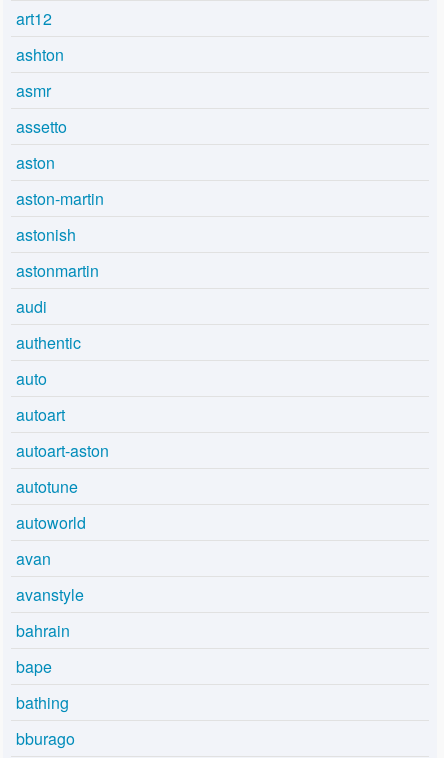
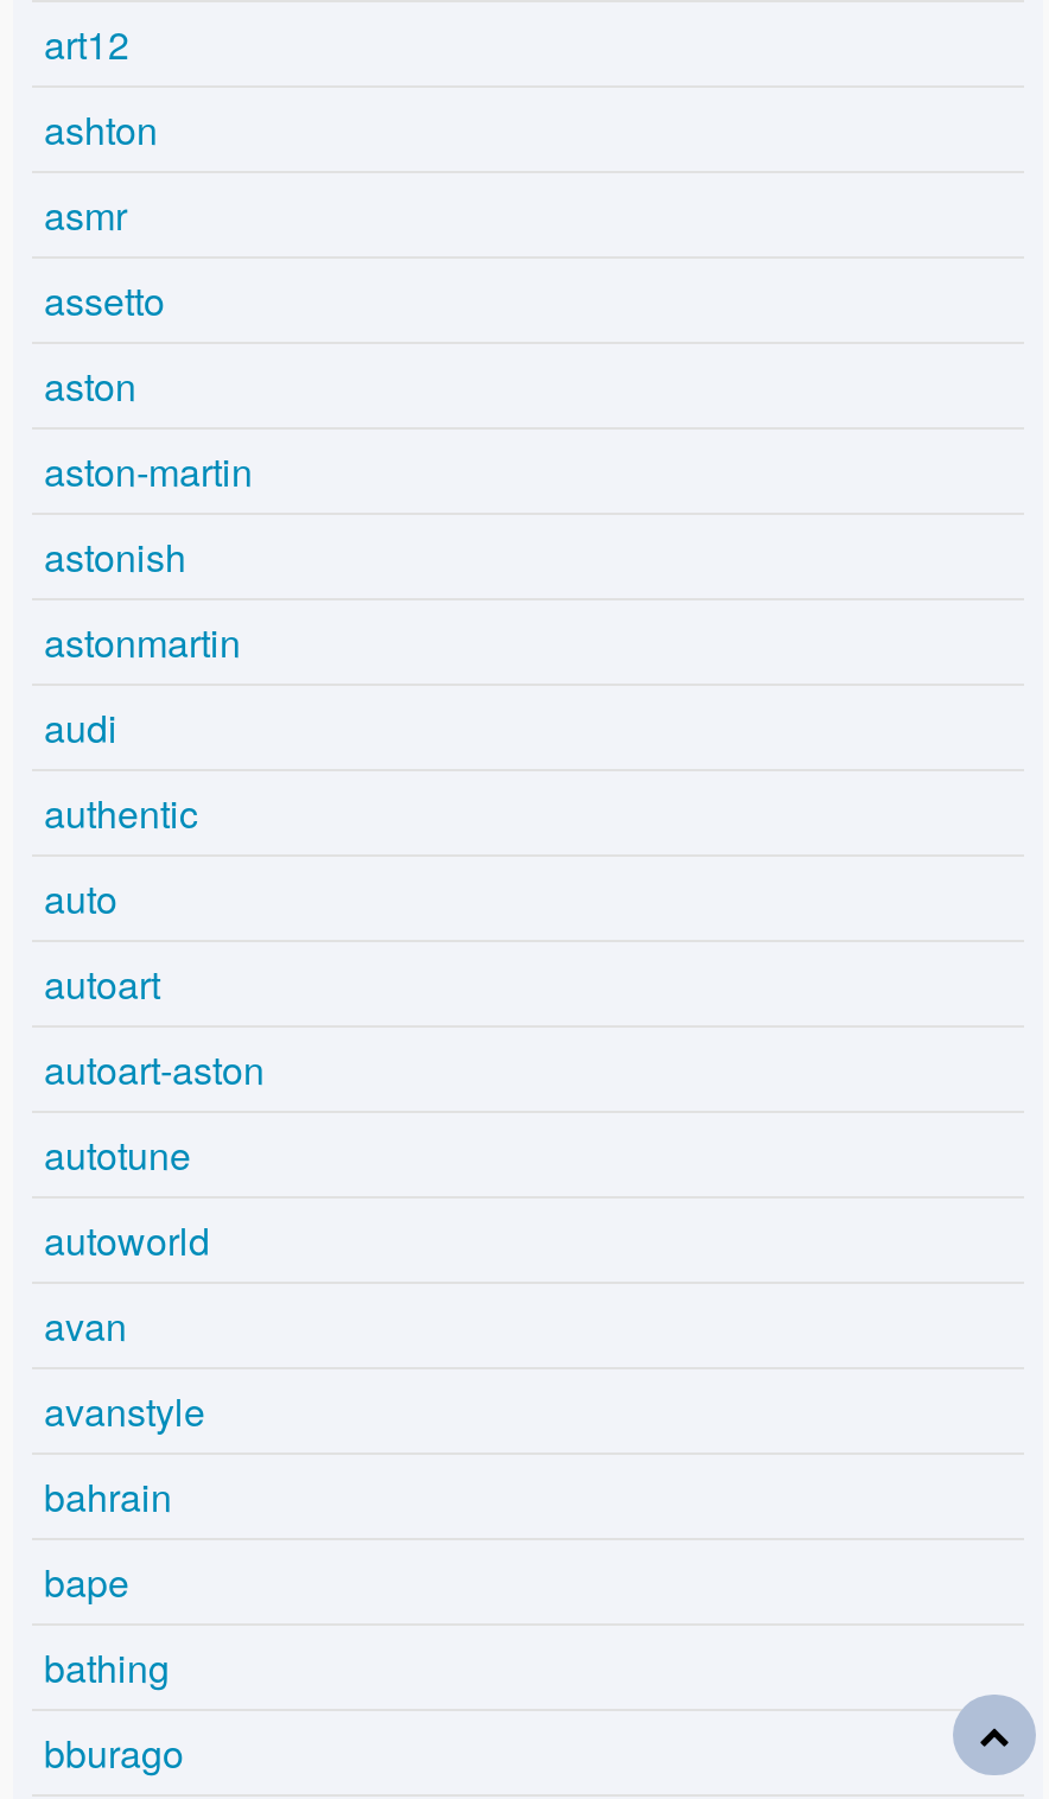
none -> [951,1692,1038,1778] [image]

